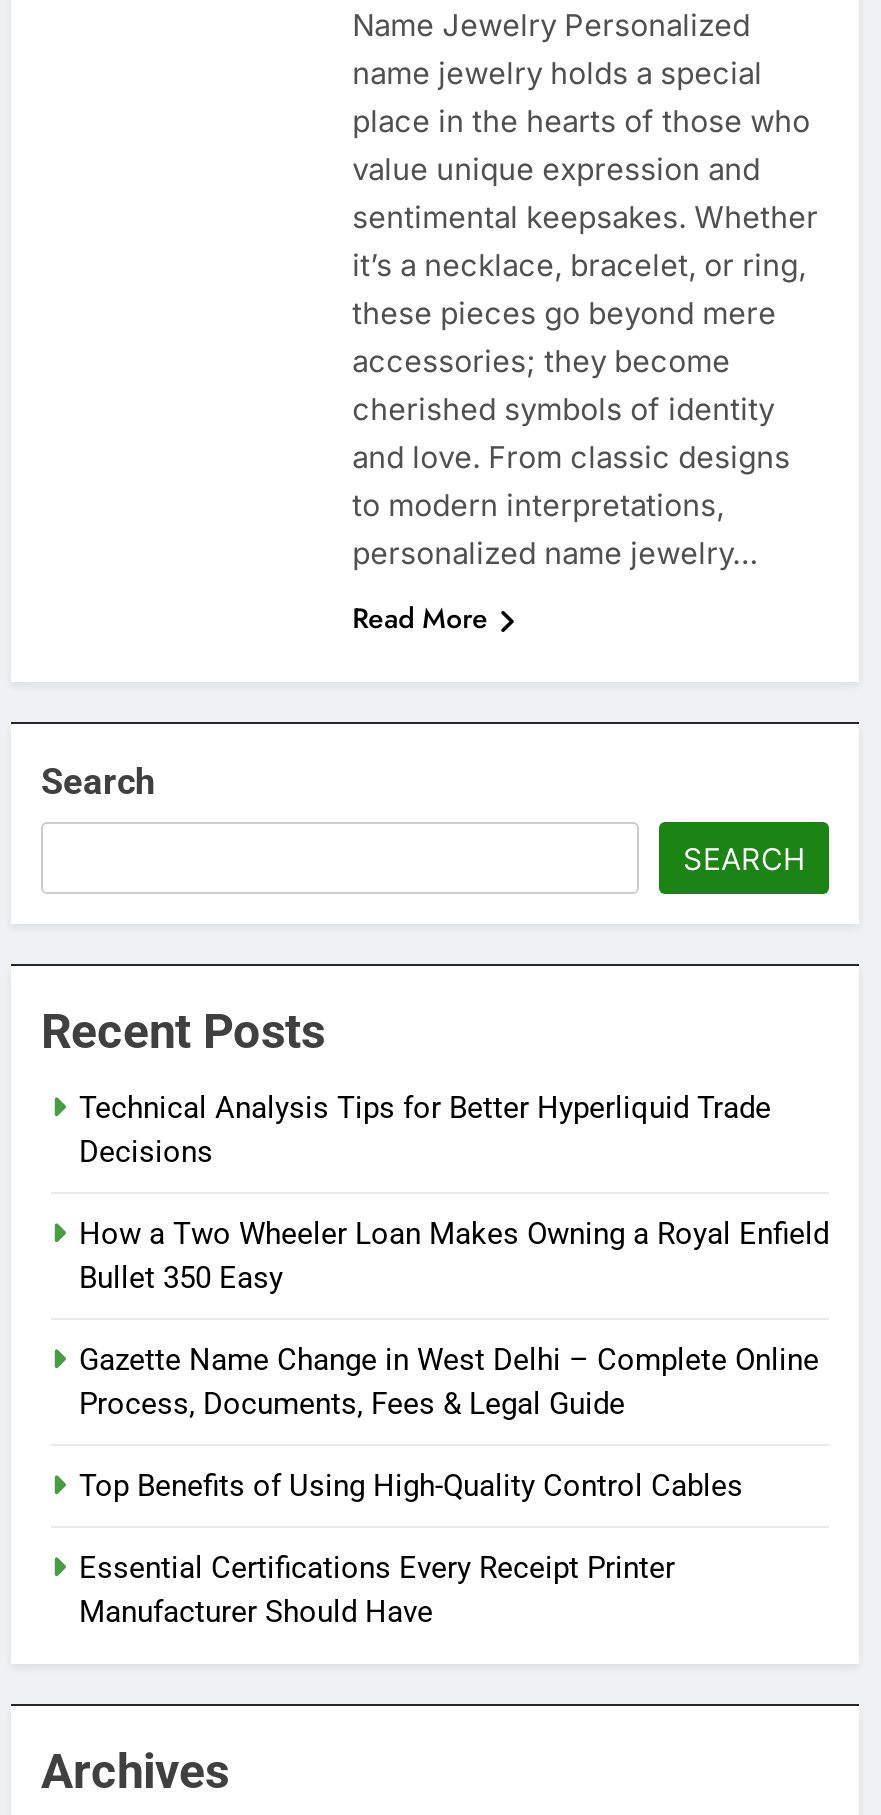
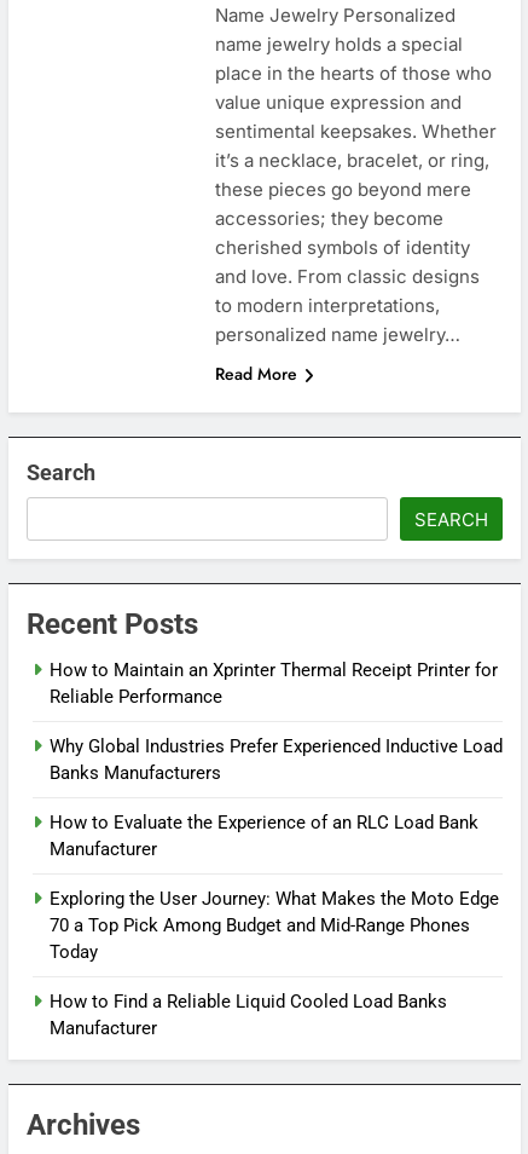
[79,1091,771,1171] Technical Analysis Tips for Better Hyperliquid Trade | Decisions -> [50,660,498,708] How to Maintain an Xprinter Thermal Receipt Printer for | Reliable Performance
[79,1217,829,1297] How a Two Wheeler Loan Makes Owning a Royal Enfield | Bullet 350 Easy -> [50,736,503,784] Why Global Industries Prefer Experienced Inductive Load | Banks Manufacturers
[79,1343,819,1423] Gazette Name Change in West Delhi – Complete Online | Process, Documents, Fees & Legal Guide -> [50,812,478,860] How to Evaluate the Experience of an RLC Load Bank | Manufacturer
[79,1469,743,1505] Top Benefits of Using High-Quality Control Cables -> [50,888,499,963] Exploring the User Journey: What Makes the Moto Edge | 70 a Top Pick Among Budget and Mid-Range Phones | Today
[79,1551,675,1631] Essential Certifications Every Receipt Printer | Manufacturer Should Have -> [50,991,447,1039] How to Find a Reliable Liquid Cooled Load Banks | Manufacturer

